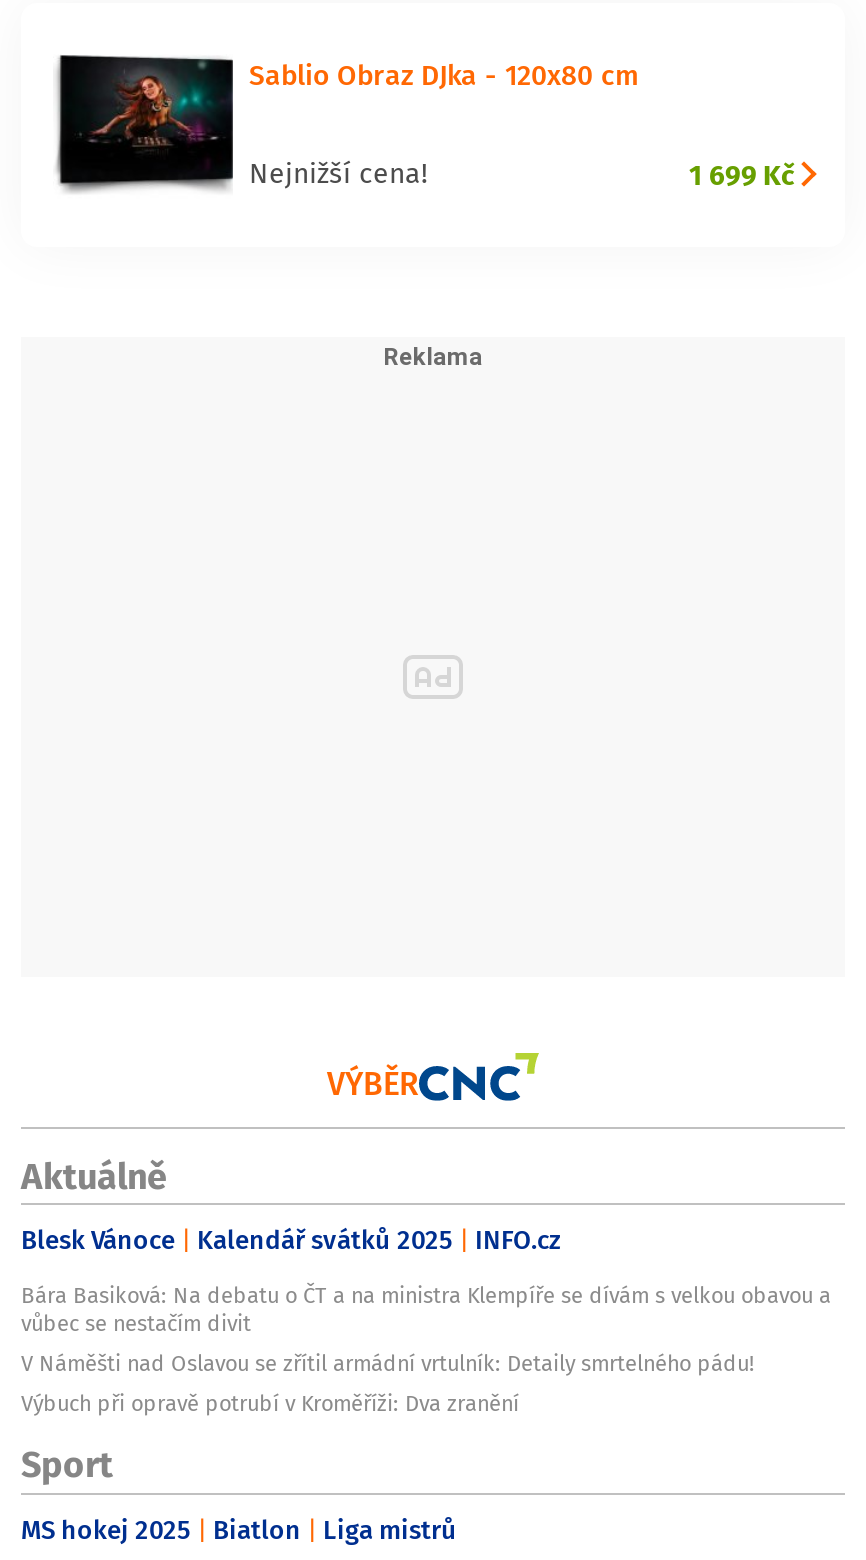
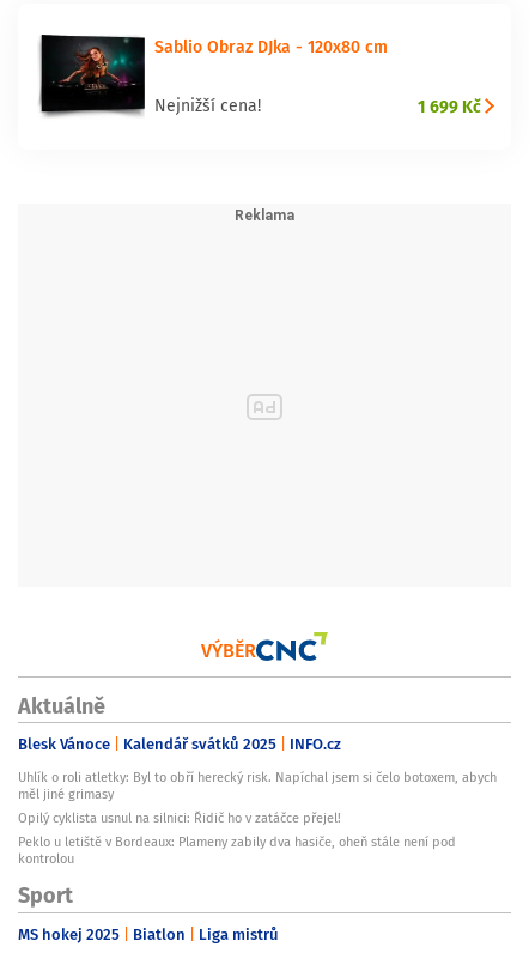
[21,1279,831,1419] Bára Basiková: Na debatu o ČT a na ministra Klempíře se dívám s velkou obavou a | vůbec se nestačím divit | V Náměšti nad Oslavou se zřítil armádní vrtulník: Detaily smrtelného pádu! | Výbuch při opravě potrubí v Kroměříži: Dva zranění -> [18,768,497,868] Uhlík o roli atletky: Byl to obří herecký risk. Napíchal jsem si čelo botoxem, abych | měl jiné grimasy | Opilý cyklista usnul na silnici: Řidič ho v zatáčce přejel! | Peklo u letiště v Bordeaux: Plameny zabily dva hasiče, oheň stále není pod | kontrolou

